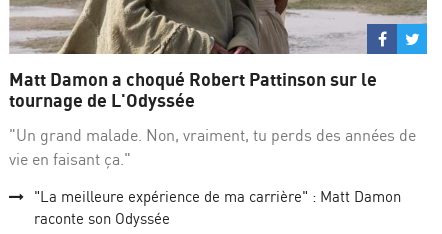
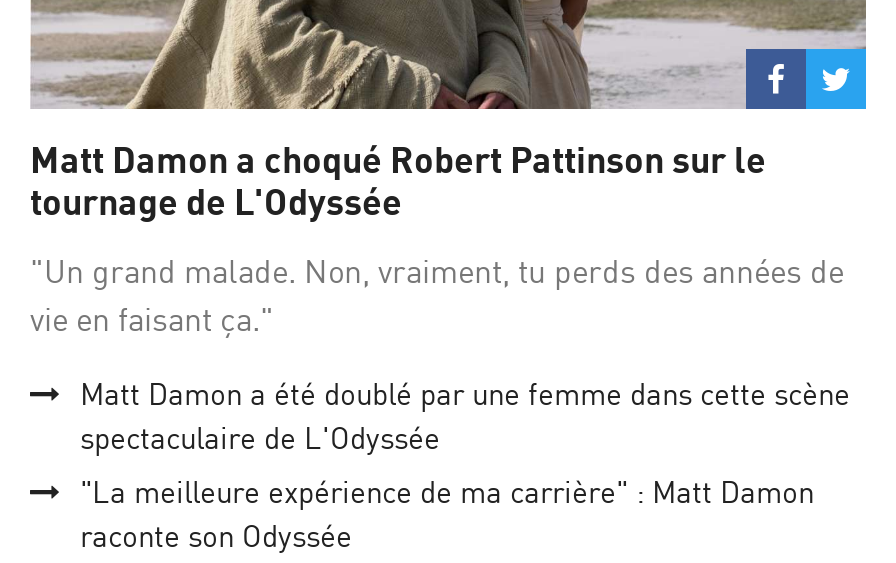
none -> [80,375,850,457] Matt Damon a été doublé par une femme dans cette scène | spectaculaire de L'Odyssée

